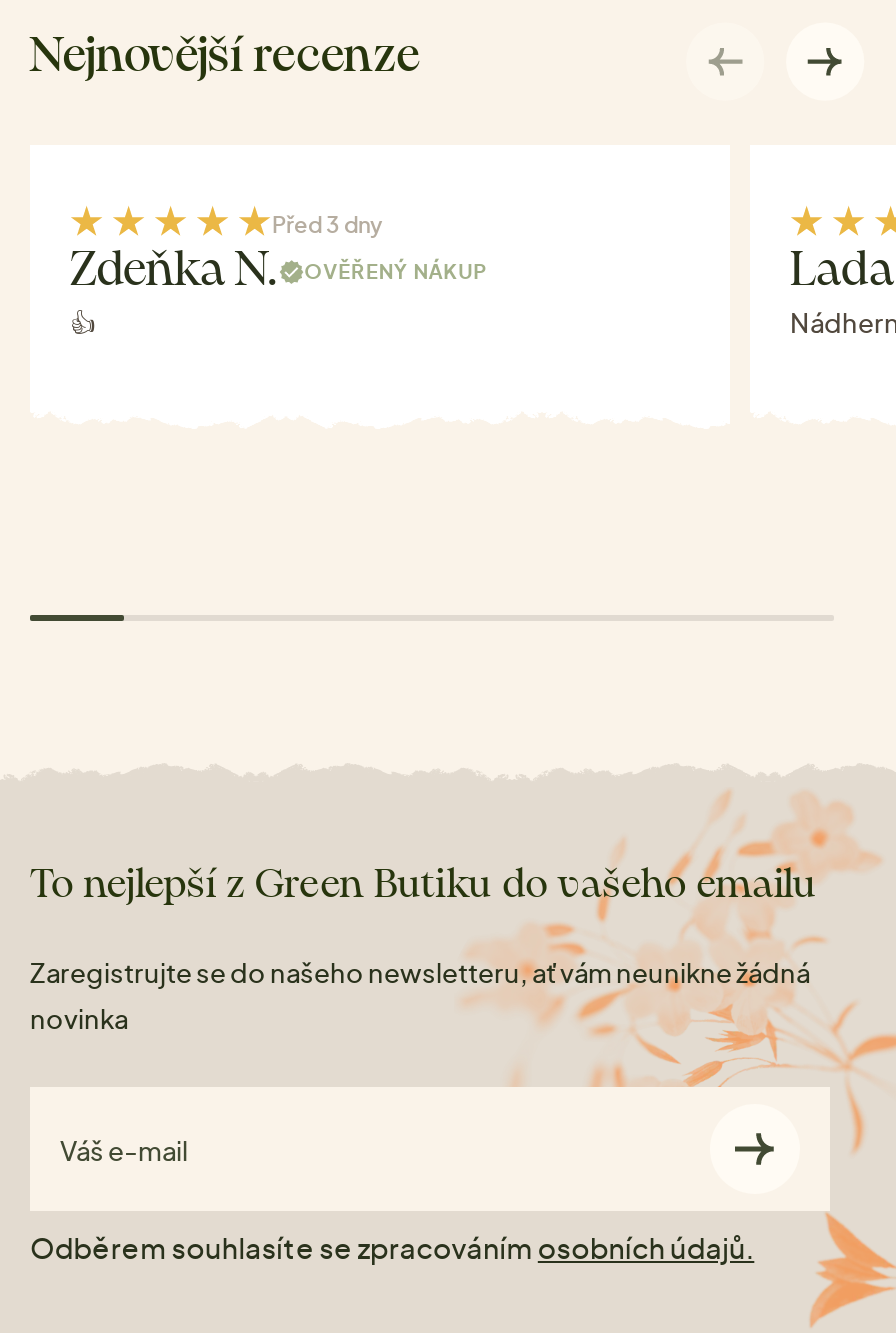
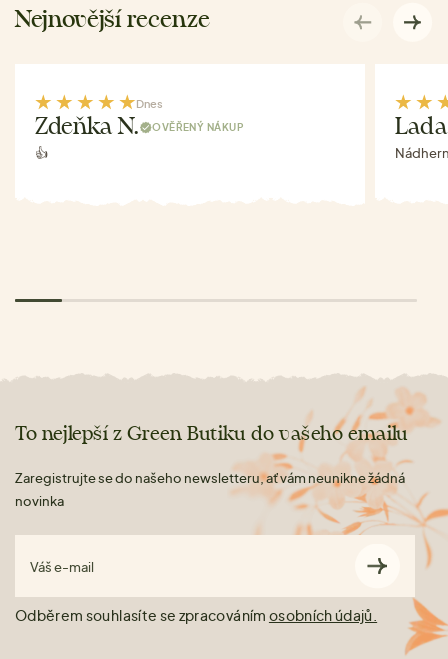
[272,211,382,237] Před 3 dny -> [136,97,163,110] Dnes

